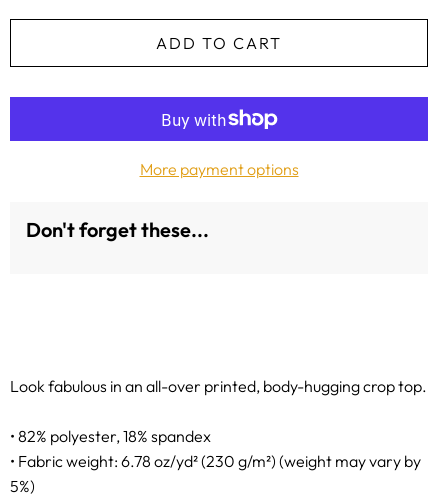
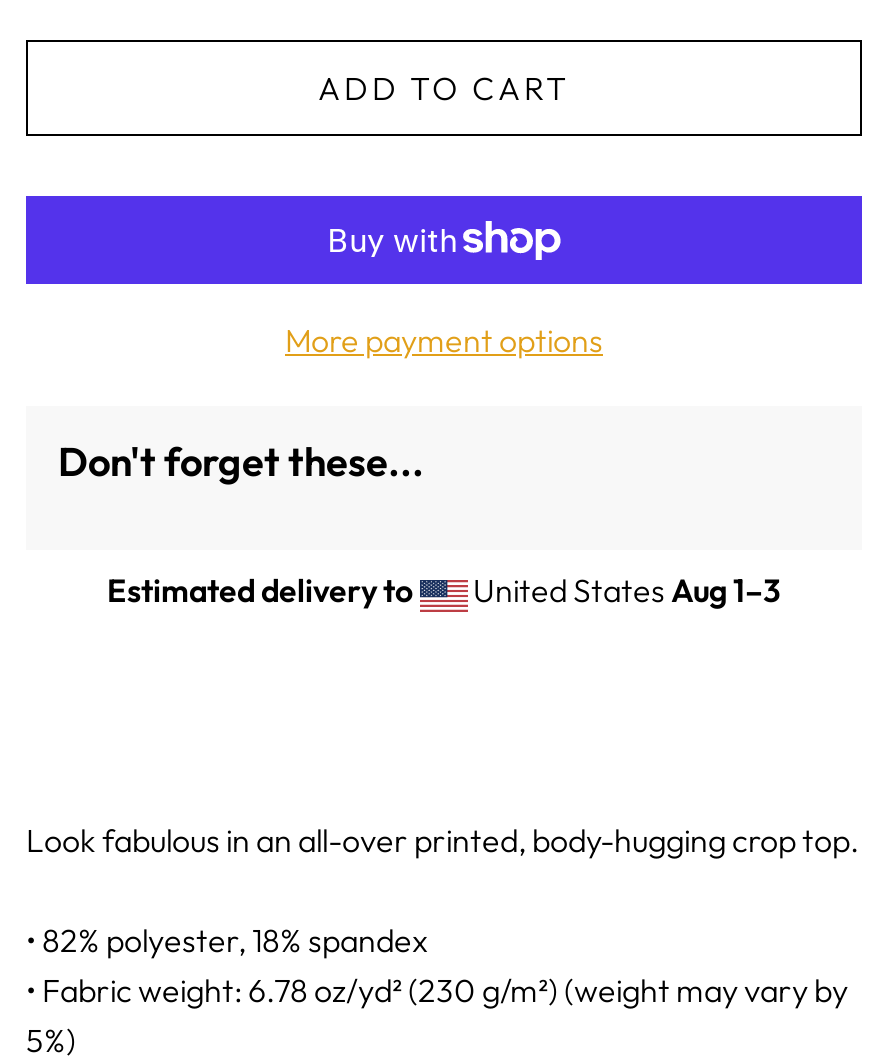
none -> [107,569,781,609] Estimated delivery to | United States Aug 1–3

